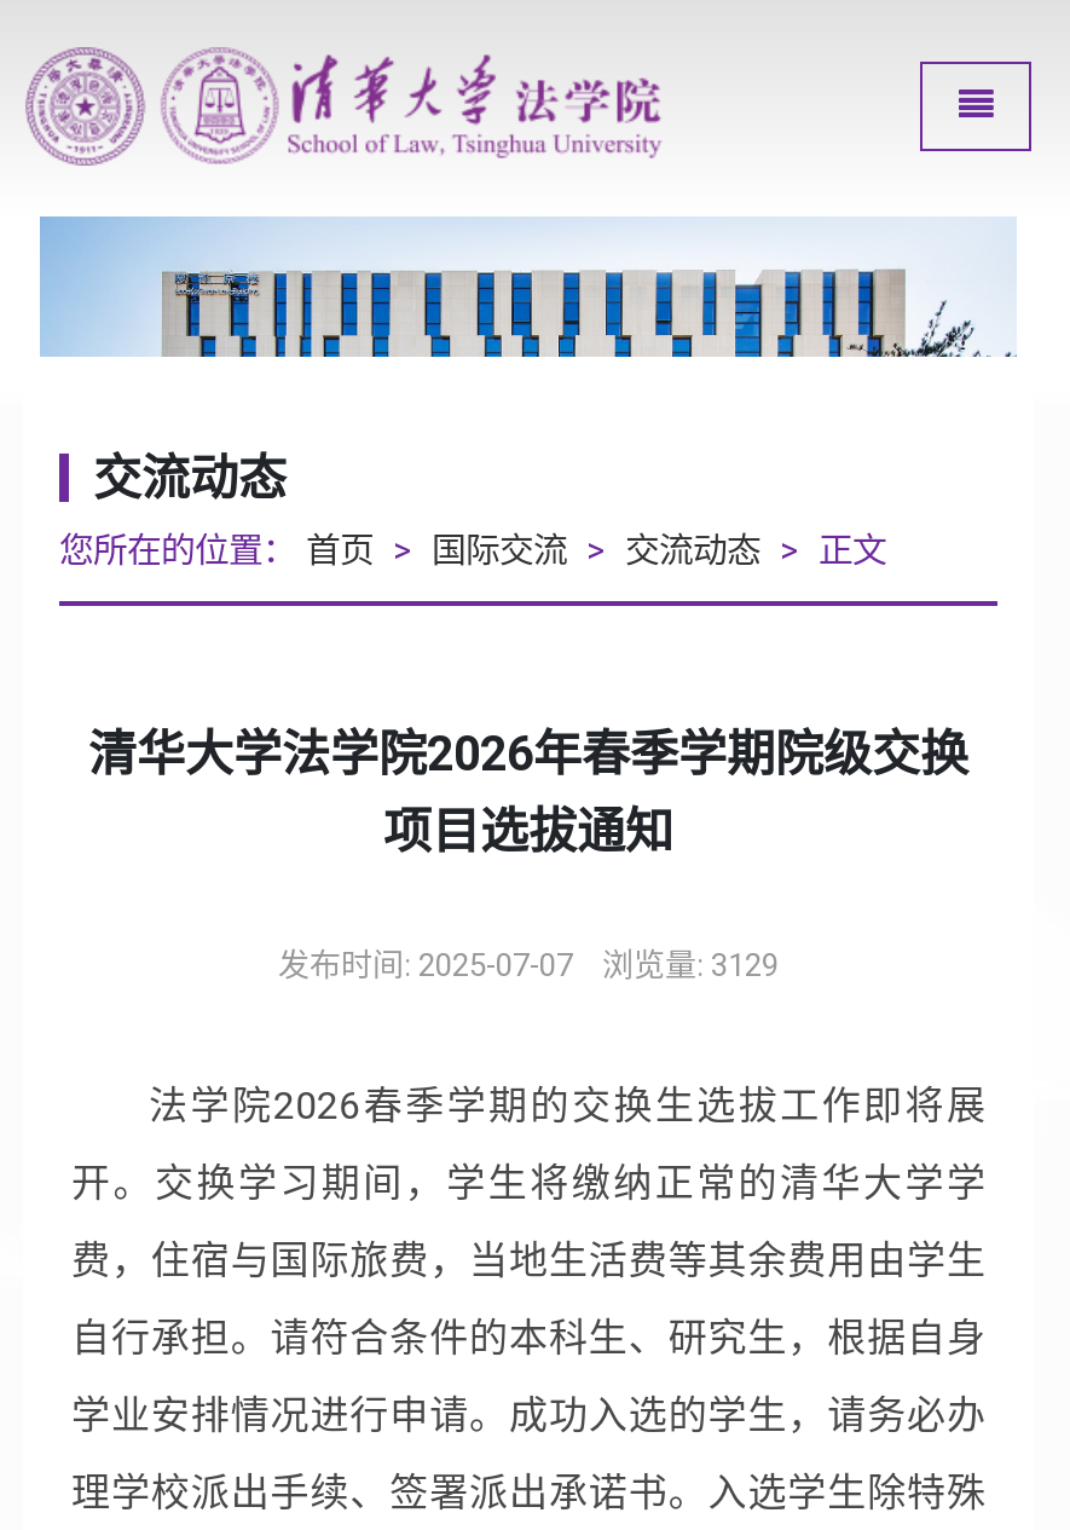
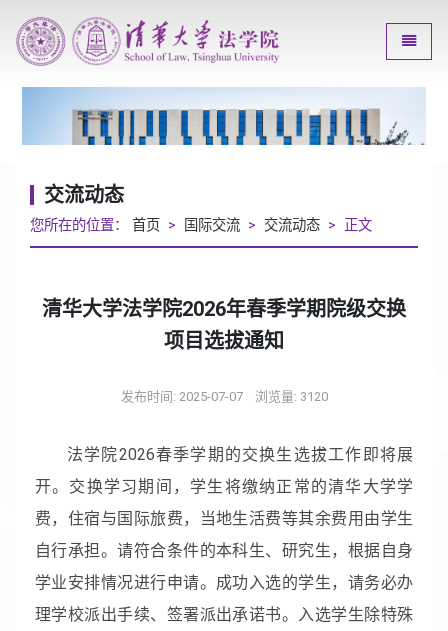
[278,947,779,983] 发布时间: 2025-07-07 浏览量: 3129 -> [120,389,327,404] 发布时间: 2025-07-07 浏览量: 3120

